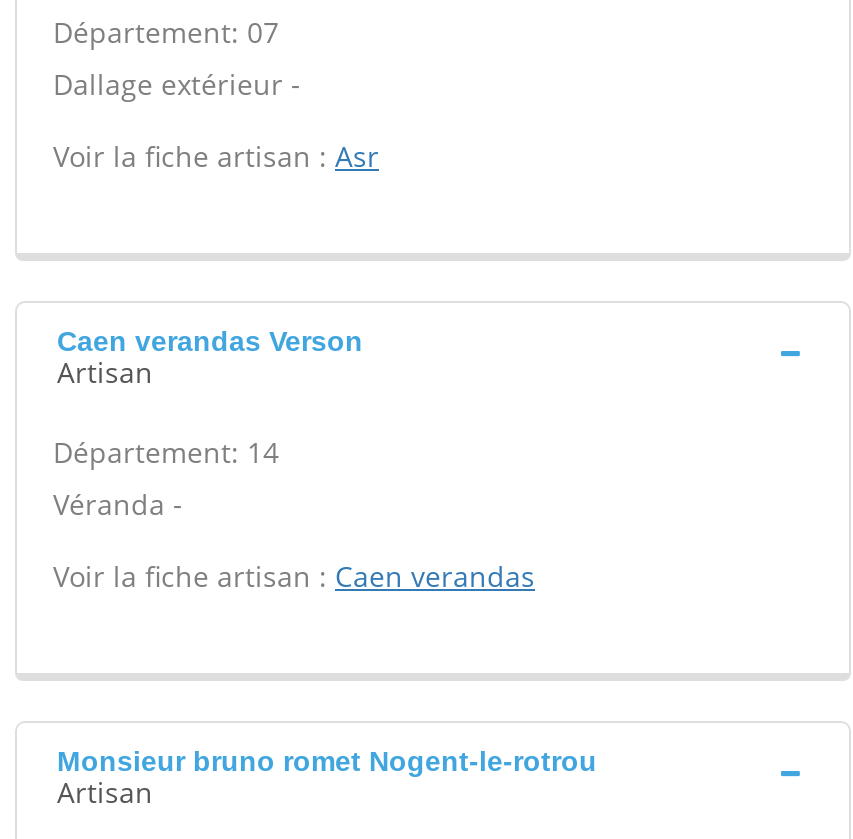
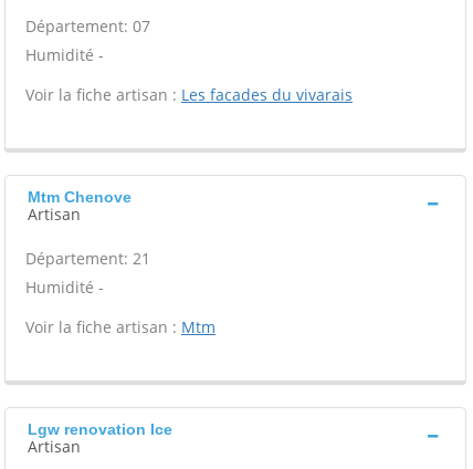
[53,65,301,103] Dallage extérieur - -> [25,44,104,65] Humidité -
[53,137,379,175] Voir la fiche artisan : Asr -> [25,84,353,105] Voir la fiche artisan : Les facades du vivarais
[57,325,363,357] Caen verandas Verson -> [28,188,132,206] Mtm Chenove
[53,433,279,523] Département: 14 | Véranda - -> [25,248,150,298] Département: 21 | Humidité -
[53,557,535,595] Voir la fiche artisan : Caen verandas -> [25,316,216,337] Voir la fiche artisan : Mtm
[57,745,597,777] Monsieur bruno romet Nogent-le-rotrou -> [28,420,172,438] Lgw renovation Ice

